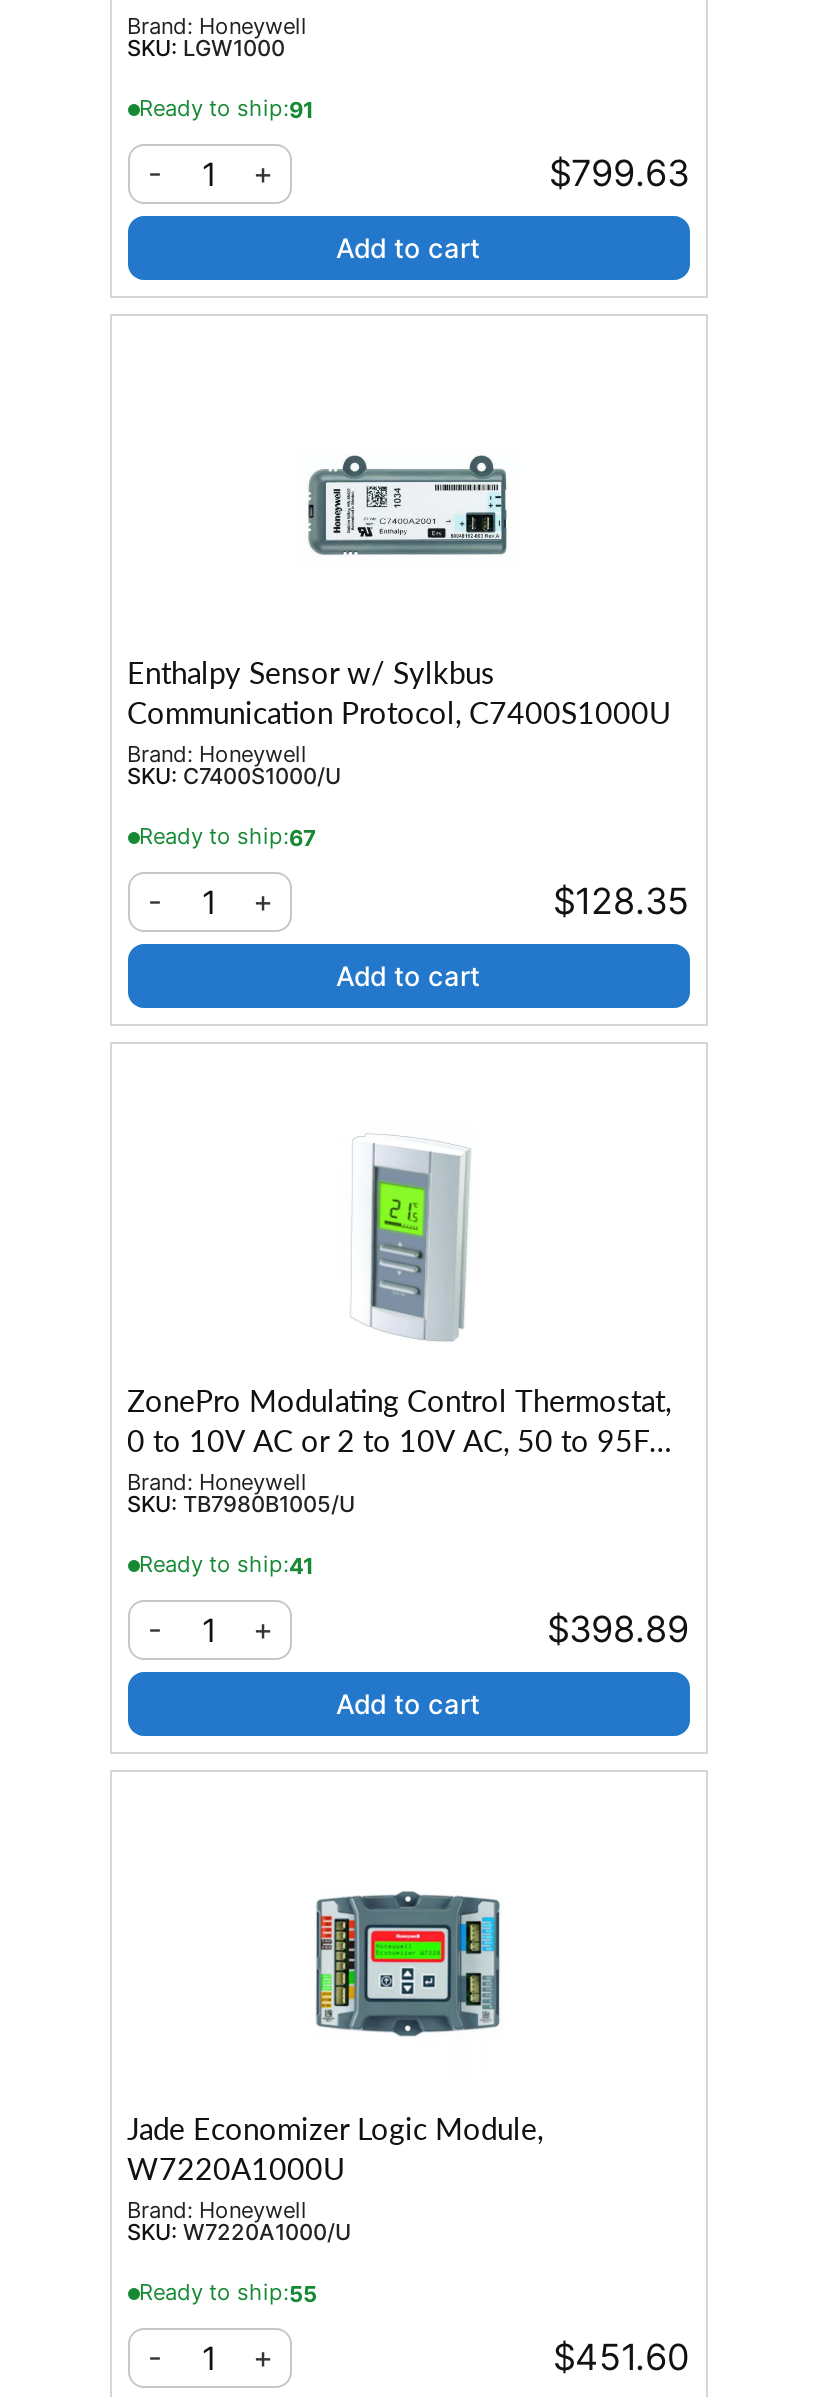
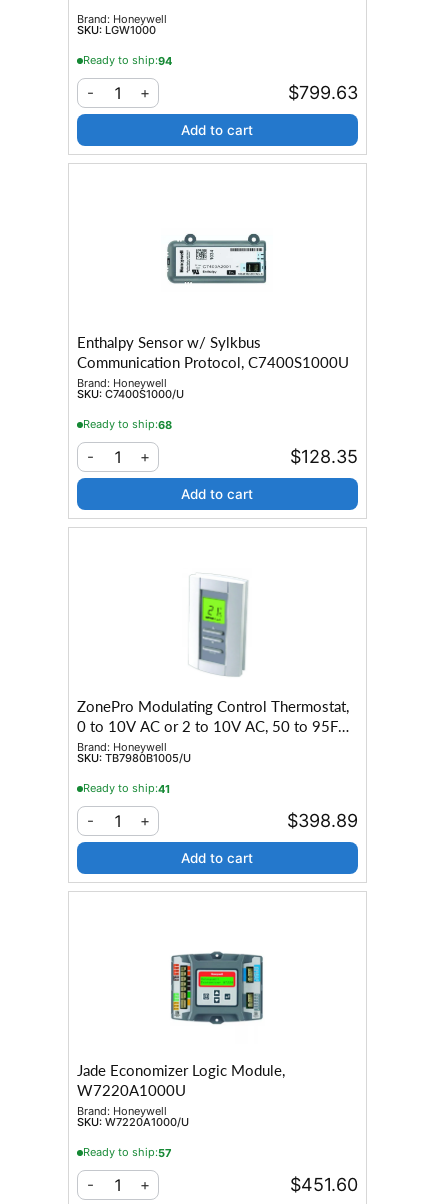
[139,95,313,124] Ready to ship:91 -> [82,53,171,68] Ready to ship:94
[139,823,317,852] Ready to ship:67 -> [82,417,171,432] Ready to ship:68
[139,2279,317,2308] Ready to ship:55 -> [82,1145,171,1160] Ready to ship:57

